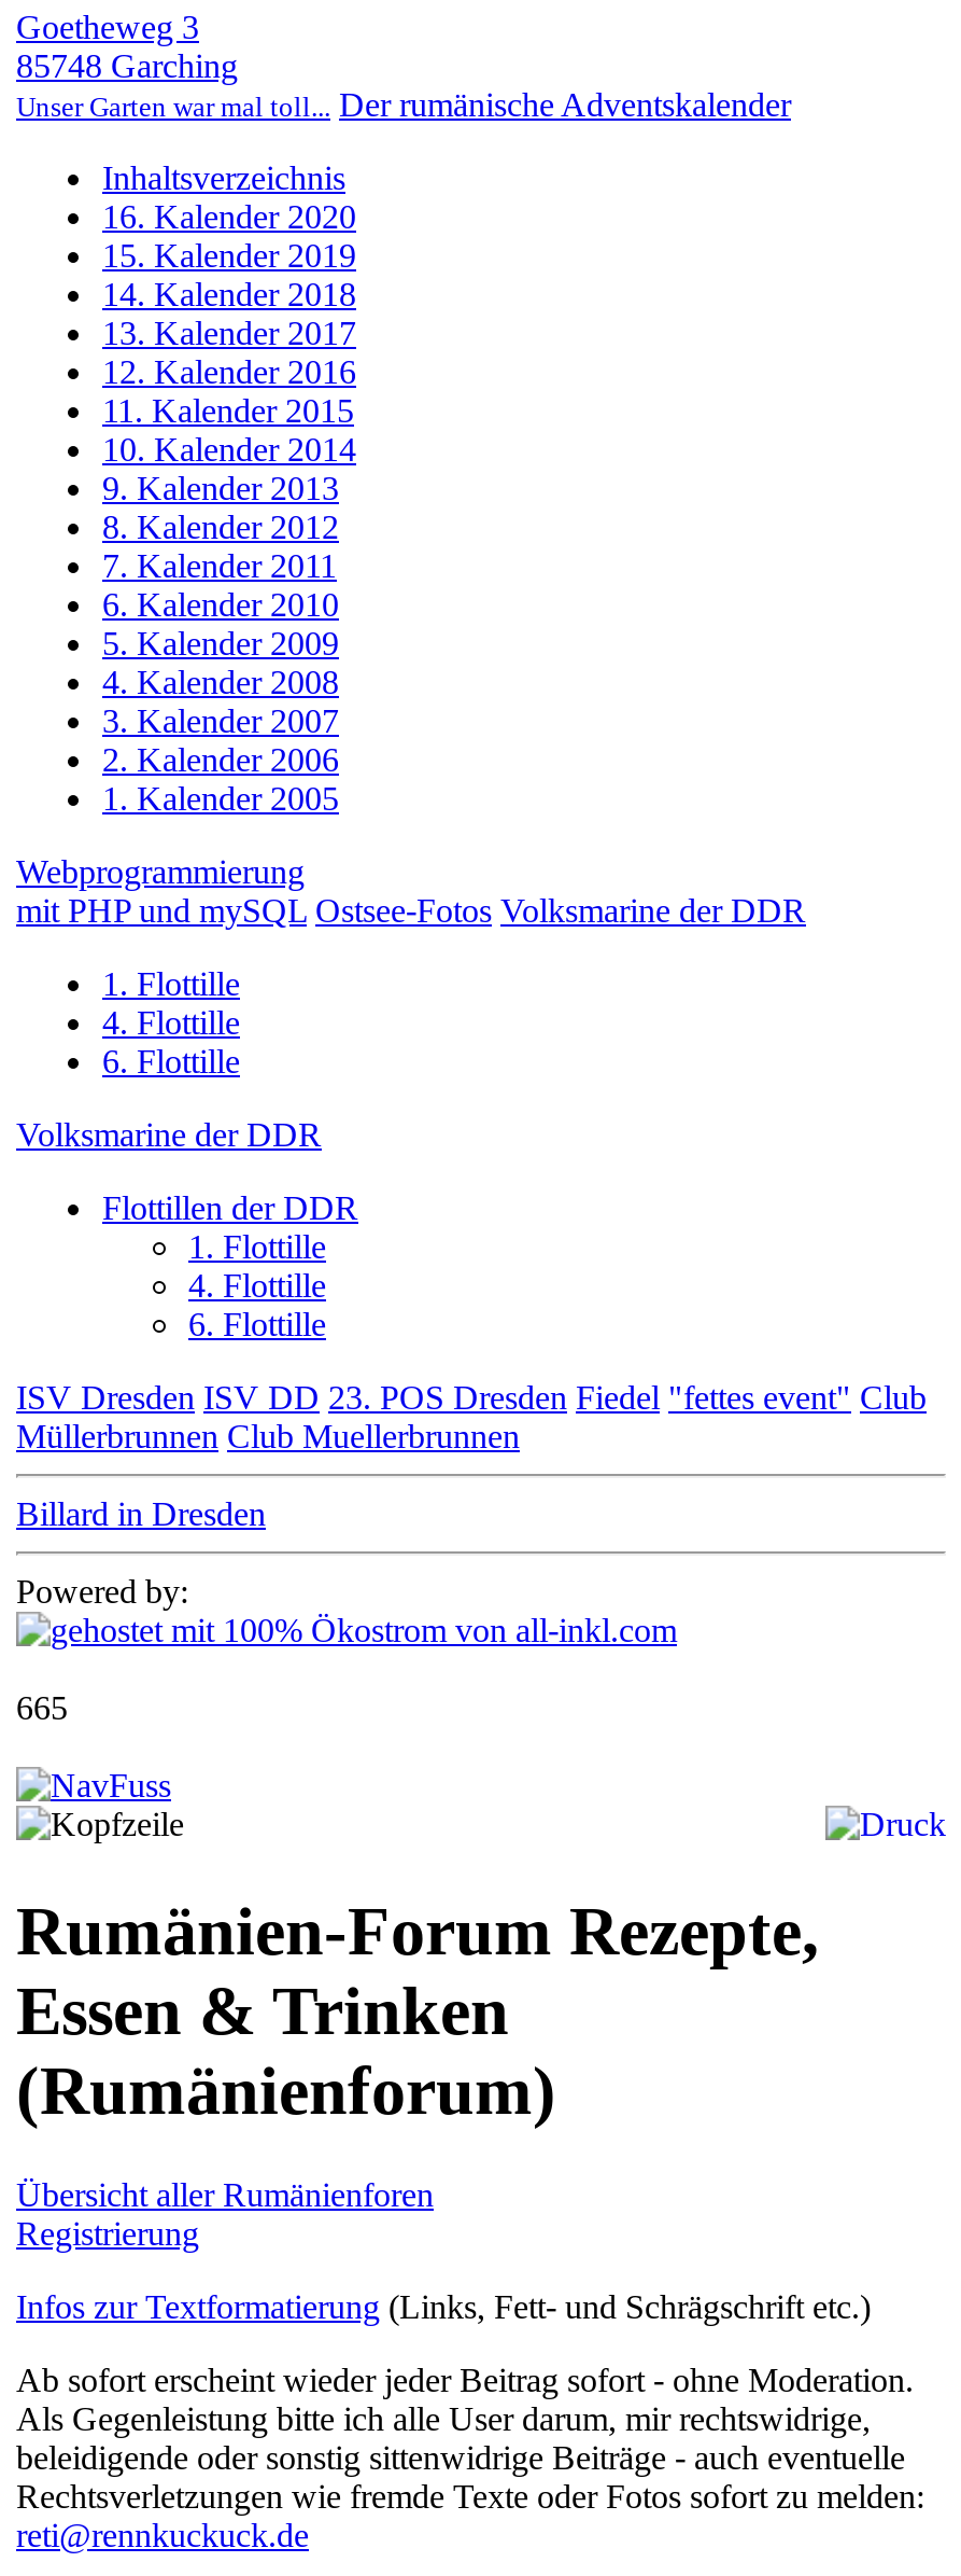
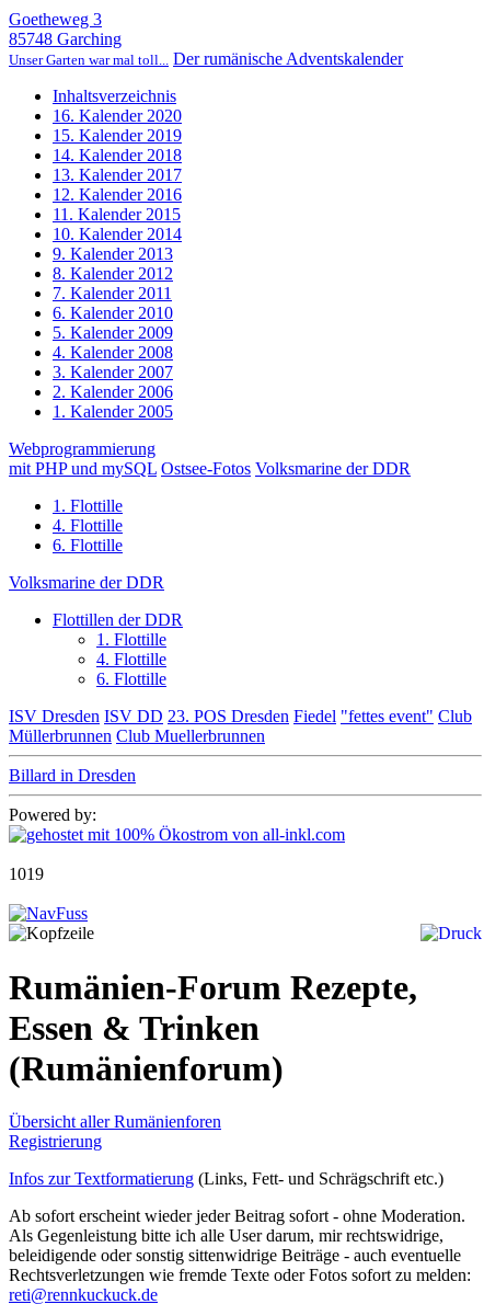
[16,1690,68,1727] 665 -> [9,865,44,884] 1019

